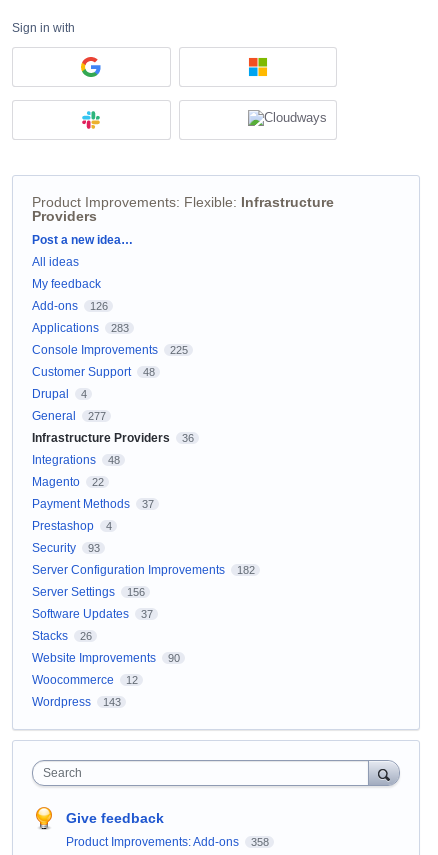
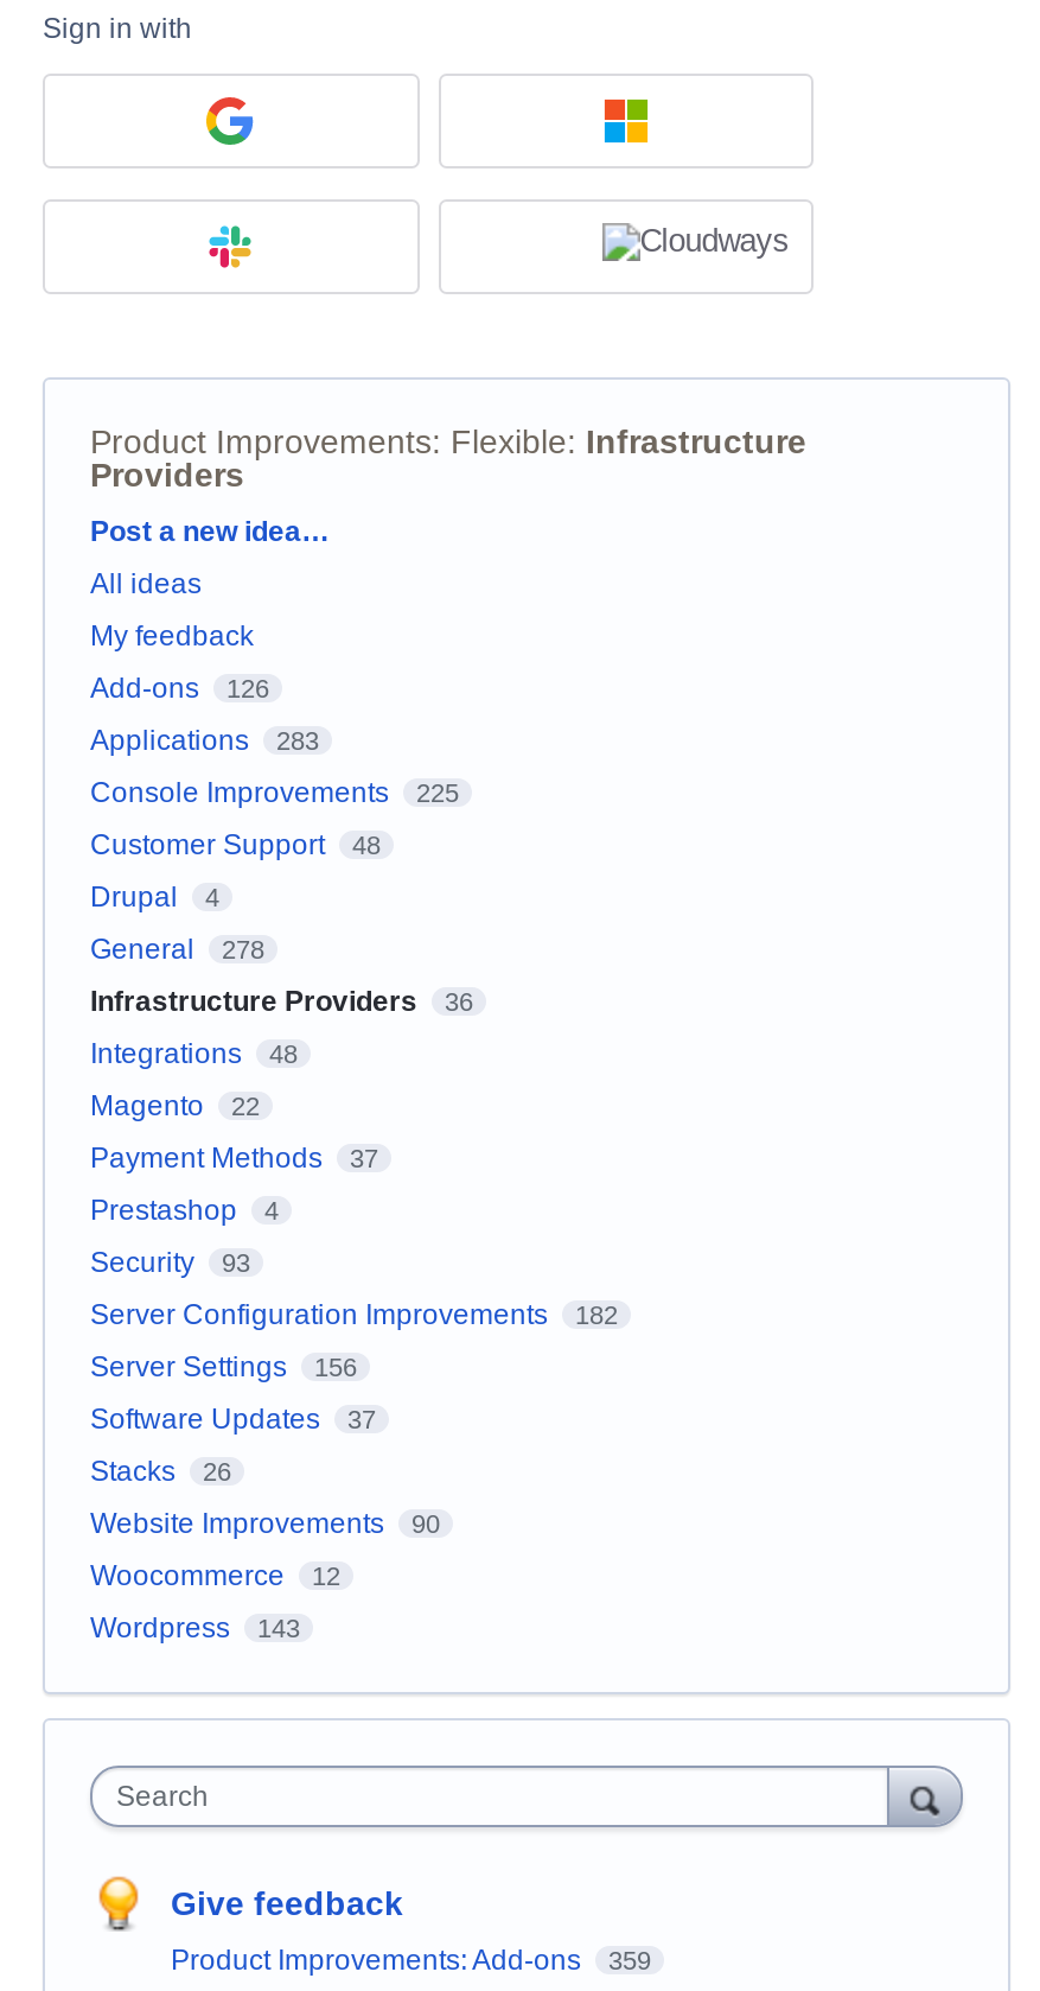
[32,409,105,423] General 277 -> [90,932,264,965] General 278
[66,835,268,849] Product Improvements: Add-ons 358 -> [171,1943,651,1976] Product Improvements: Add-ons 359

